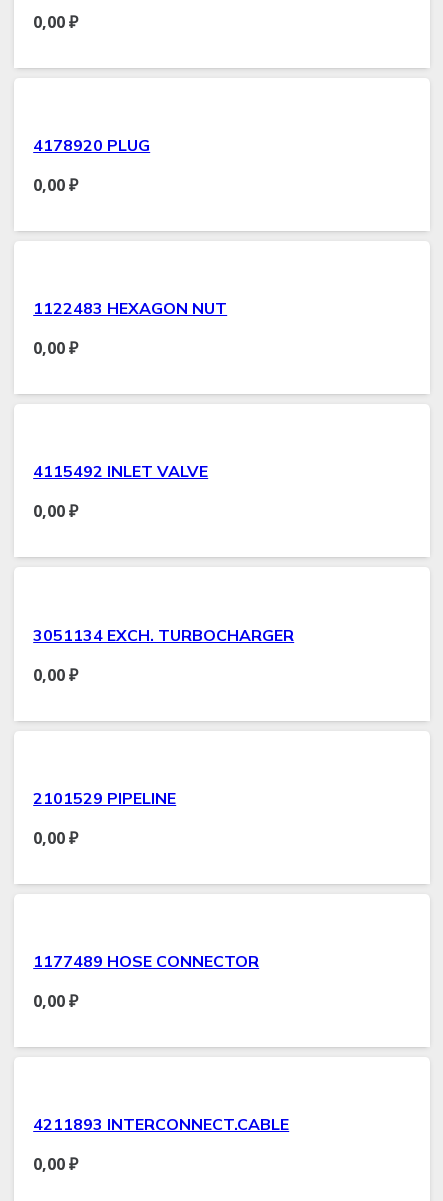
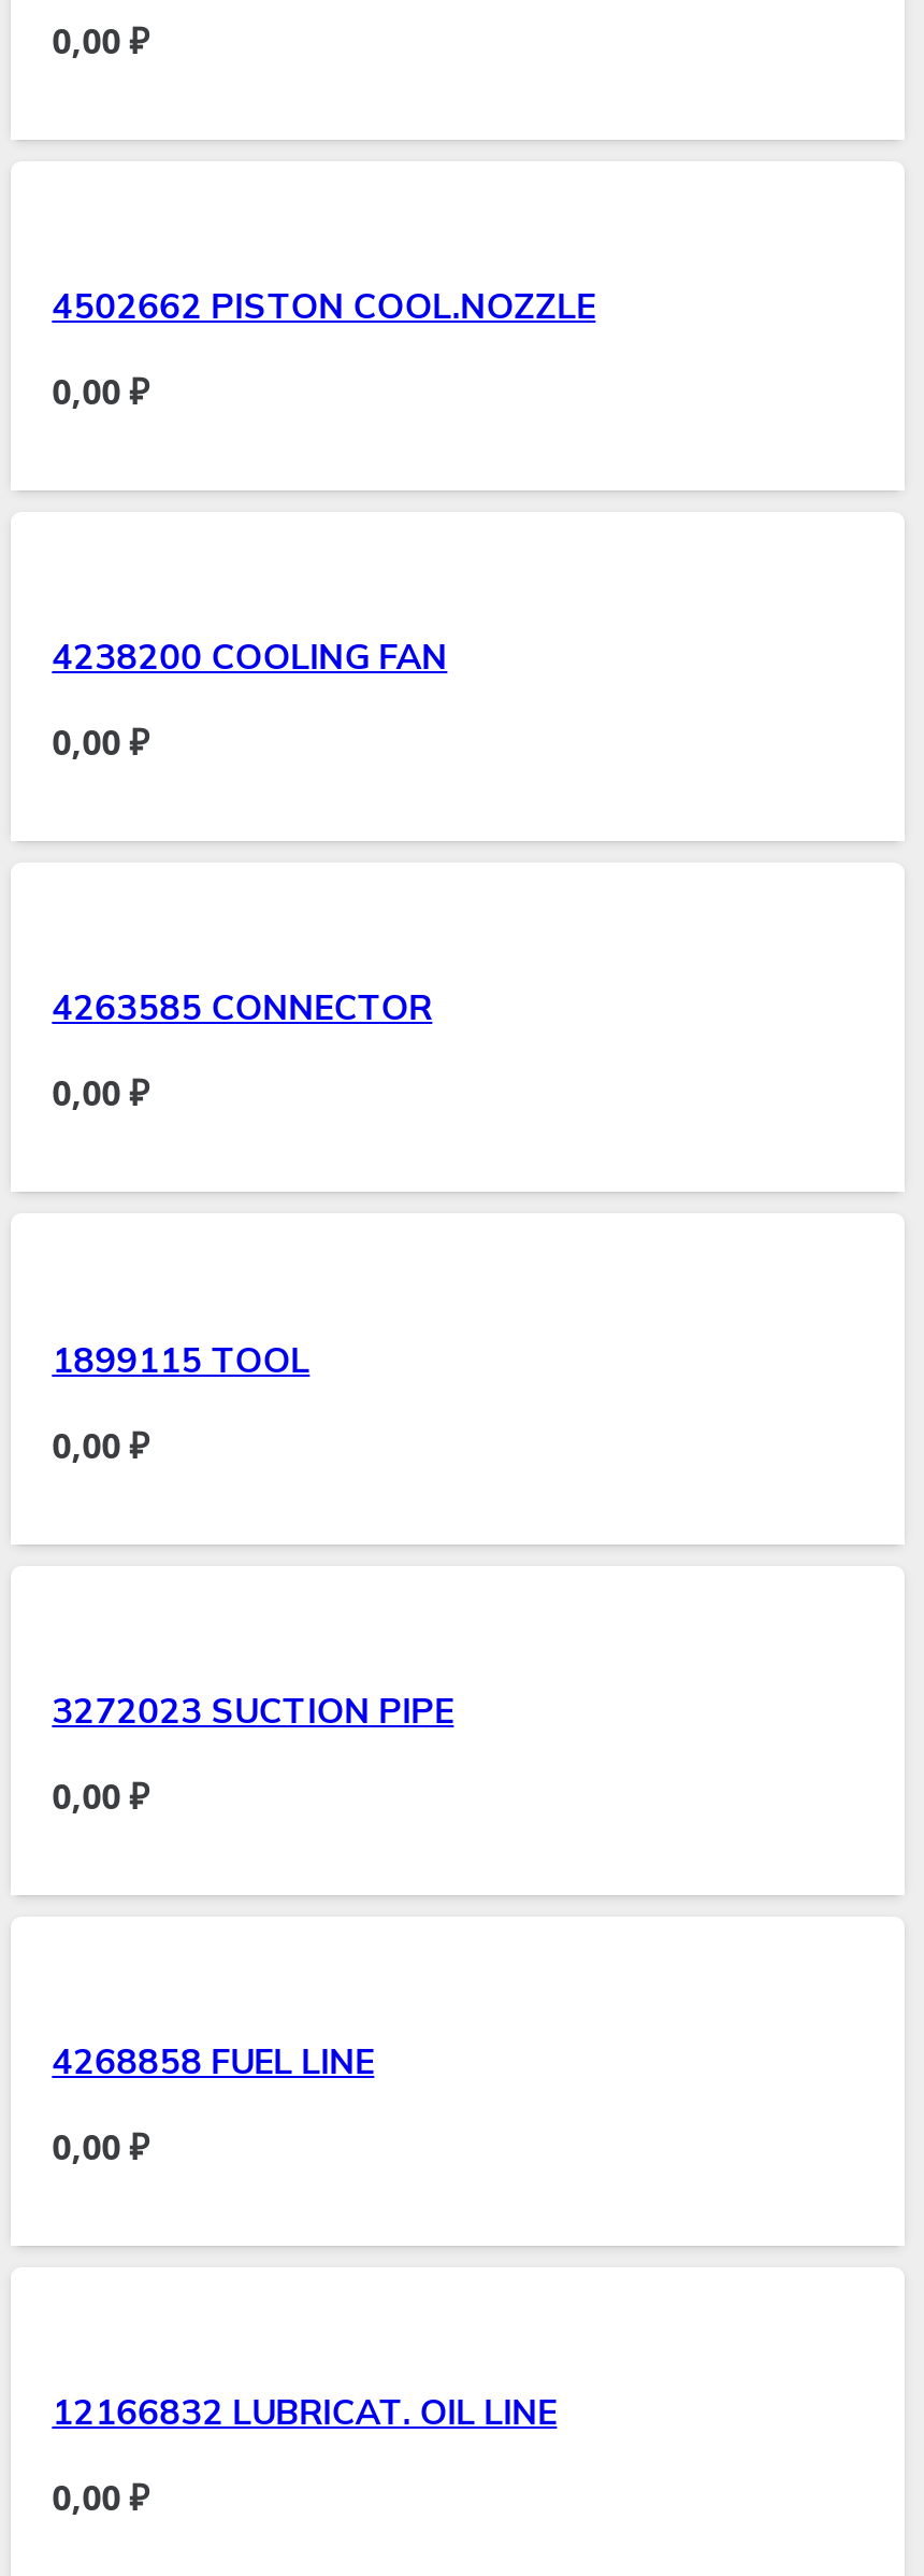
[33,135,150,155] 4178920 PLUG -> [52,284,596,327] 4502662 PISTON COOL.NOZZLE
[33,298,227,318] 1122483 HEXAGON NUT -> [52,635,447,678] 4238200 COOLING FAN
[33,461,208,481] 4115492 INLET VALVE -> [52,986,432,1029] 4263585 CONNECTOR
[33,625,294,645] 3051134 EXCH. TURBOCHARGER -> [52,1337,310,1380] 1899115 TOOL
[33,788,176,808] 2101529 PIPELINE -> [52,1688,454,1731] 3272023 SUCTION PIPE
[33,951,259,971] 1177489 HOSE CONNECTOR -> [52,2040,374,2083] 4268858 FUEL LINE
[33,1114,289,1134] 4211893 INTERCONNECT.CABLE -> [52,2391,557,2434] 12166832 LUBRICAT. OIL LINE

